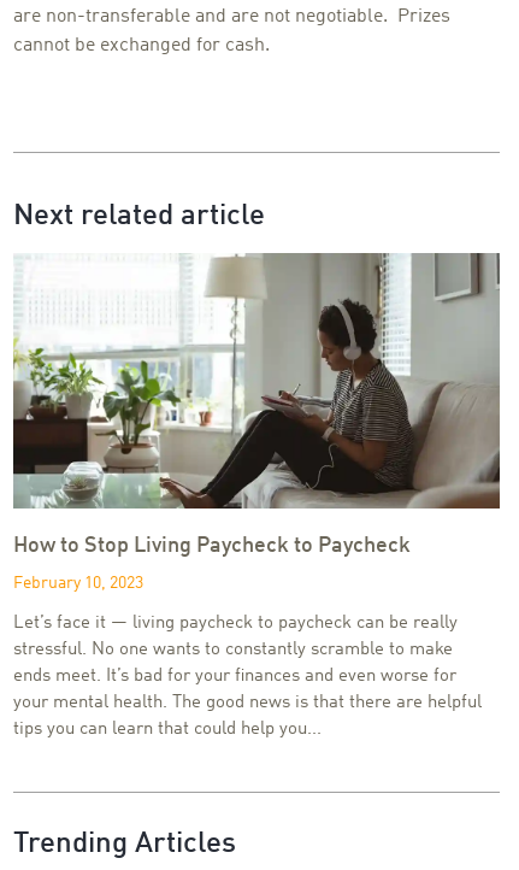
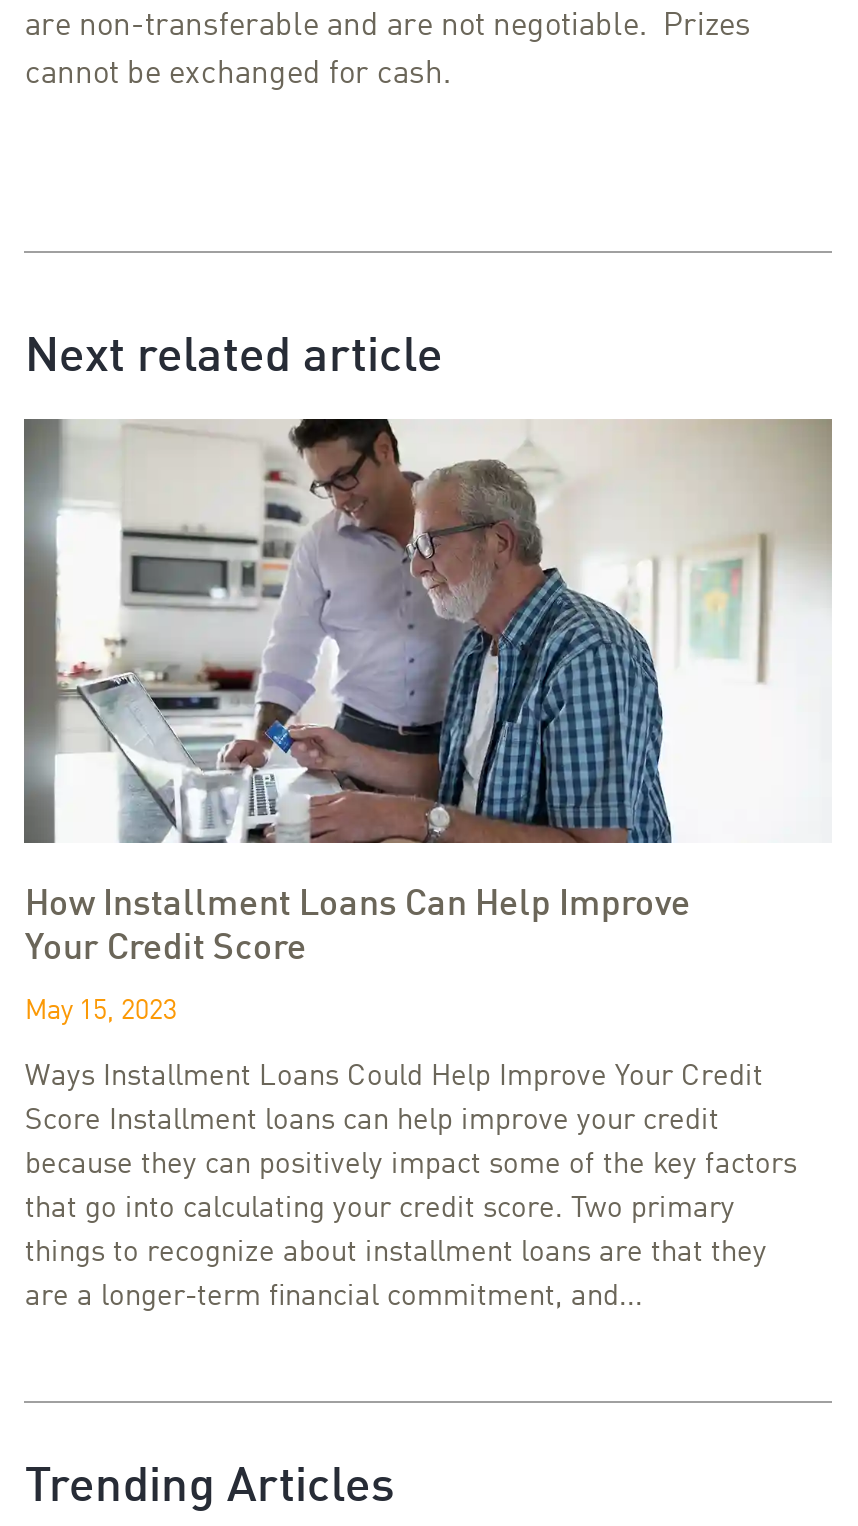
[12,253,501,739] [image] | How to Stop Living Paycheck to Paycheck | February 10, 2023 | Let’s face it — living paycheck to paycheck can be really | stressful. No one wants to constantly scramble to make | ends meet. It’s bad for your finances and even worse for | your mental health. The good news is that there are helpful | tips you can learn that could help you... -> [22,417,832,1313] [image] | How Installment Loans Can Help Improve | Your Credit Score | May 15, 2023 | Ways Installment Loans Could Help Improve Your Credit | Score Installment loans can help improve your credit | because they can positively impact some of the key factors | that go into calculating your credit score. Two primary | things to recognize about installment loans are that they | are a longer-term financial commitment, and...

